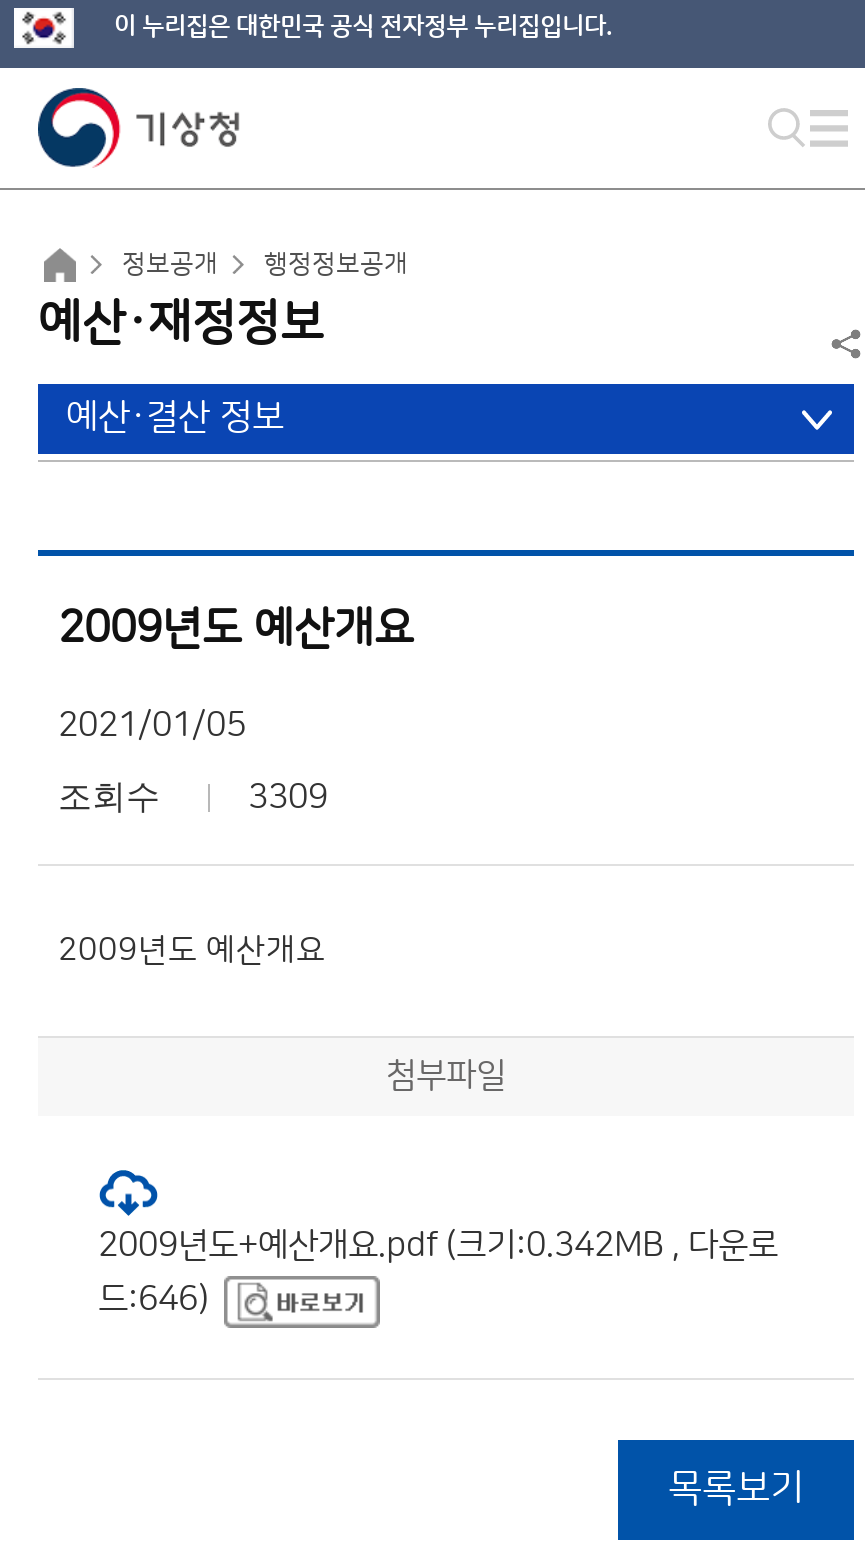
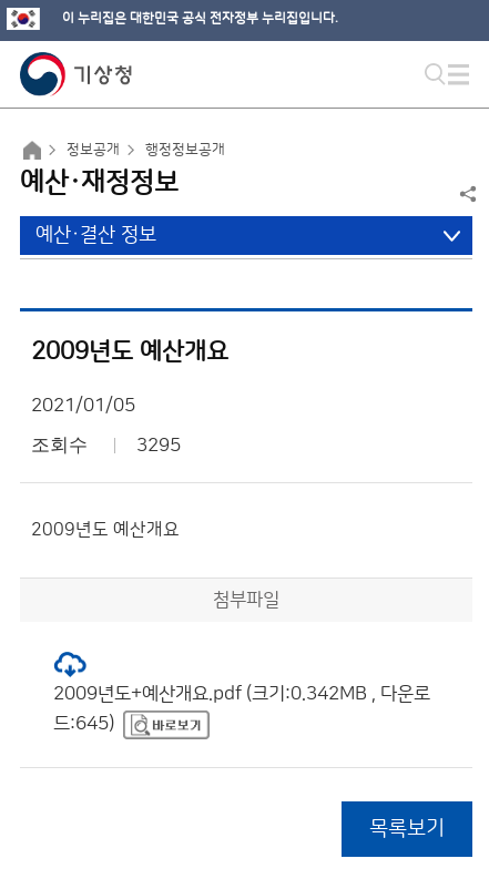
[240,780,328,816] 3309 -> [132,436,181,456] 3295
[98,1282,208,1318] 드:646) -> [53,714,114,734] 드:645)

